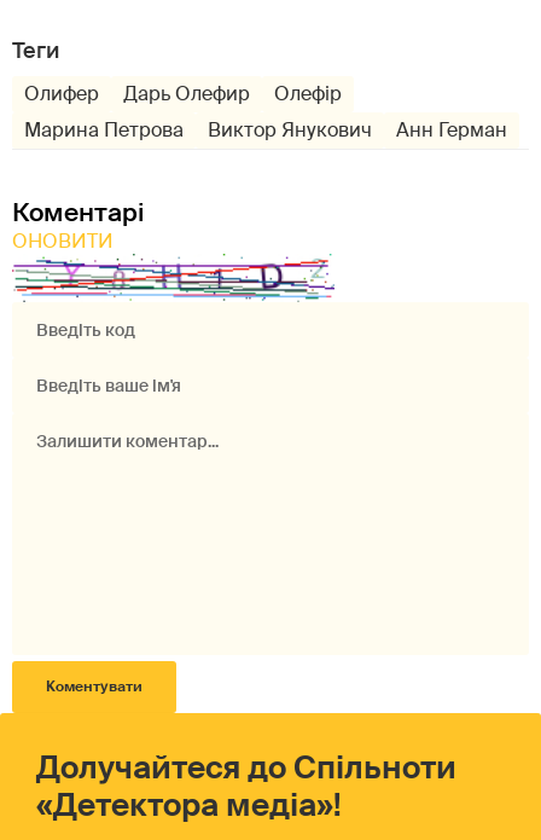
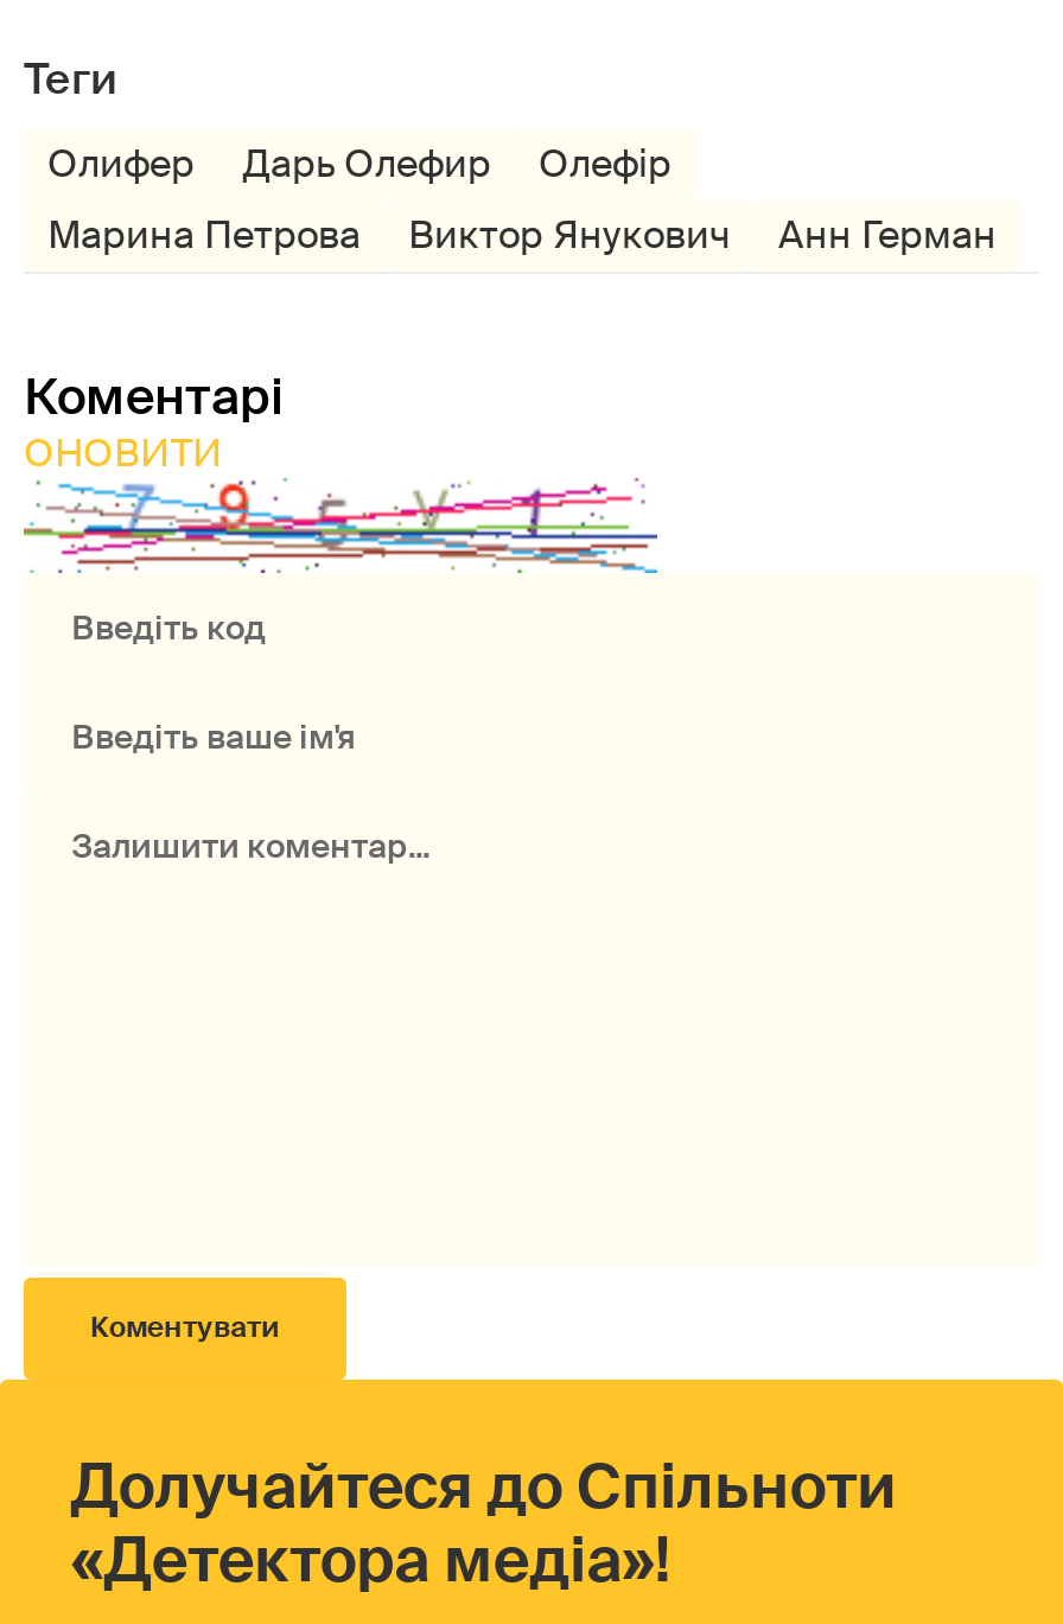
[12,253,336,302] [image] -> [21,478,660,575] [image]

